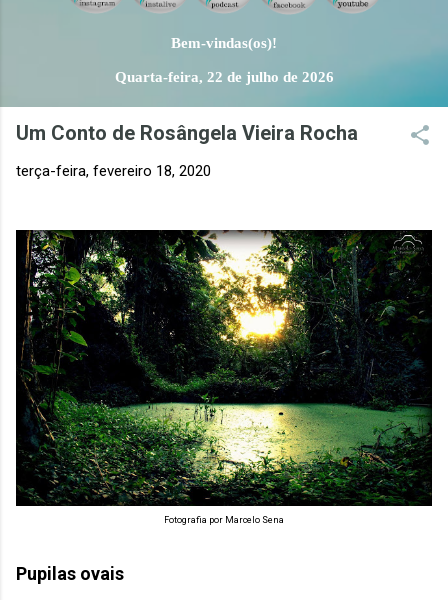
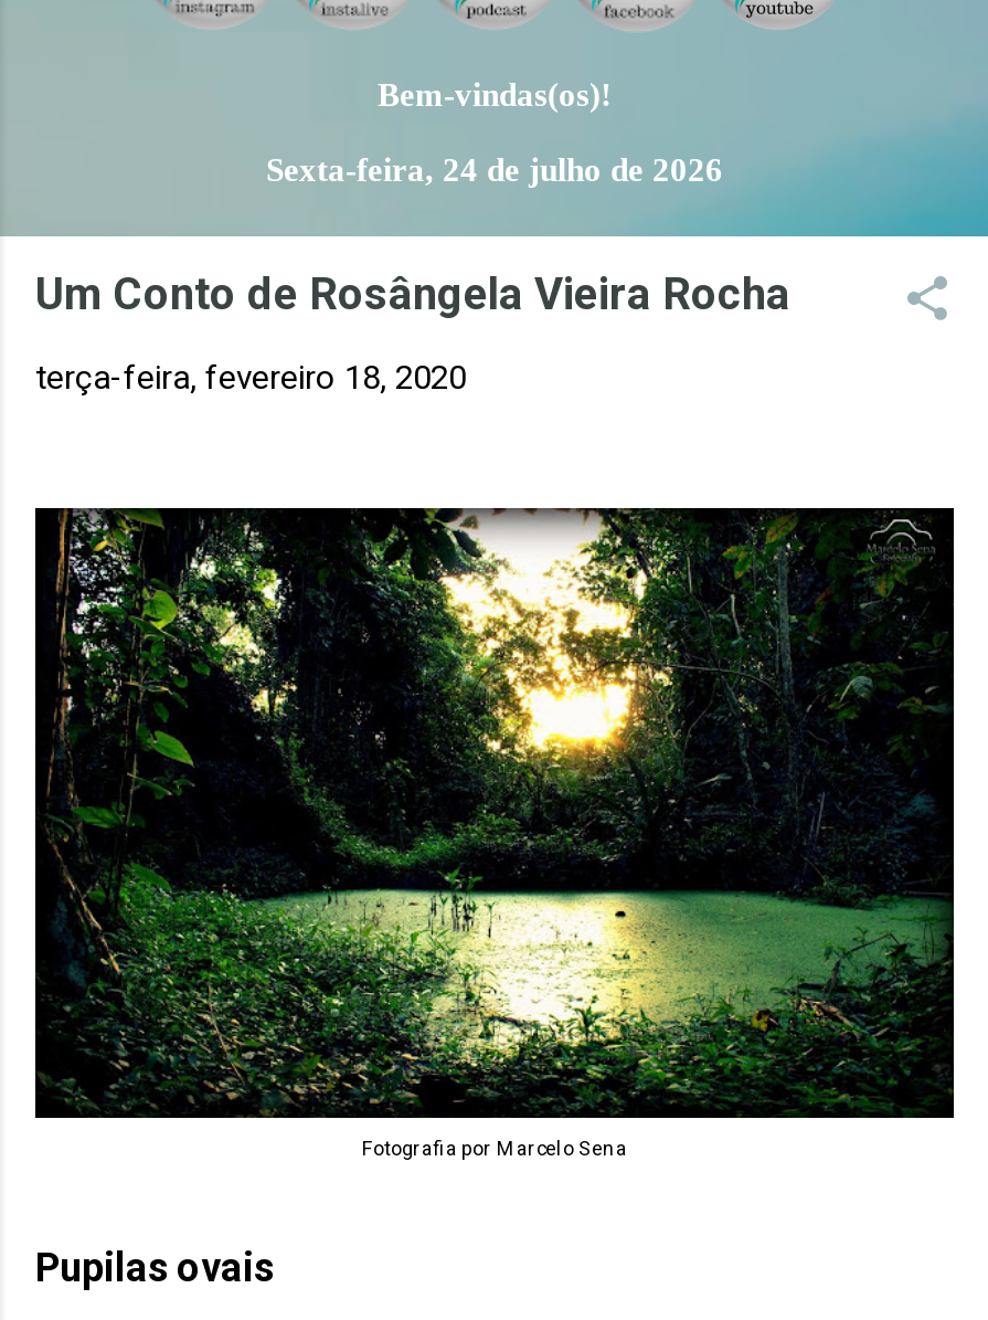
[114,69,333,85] Quarta-feira, 22 de julho de 2026 -> [266,152,723,188] Sexta-feira, 24 de julho de 2026

